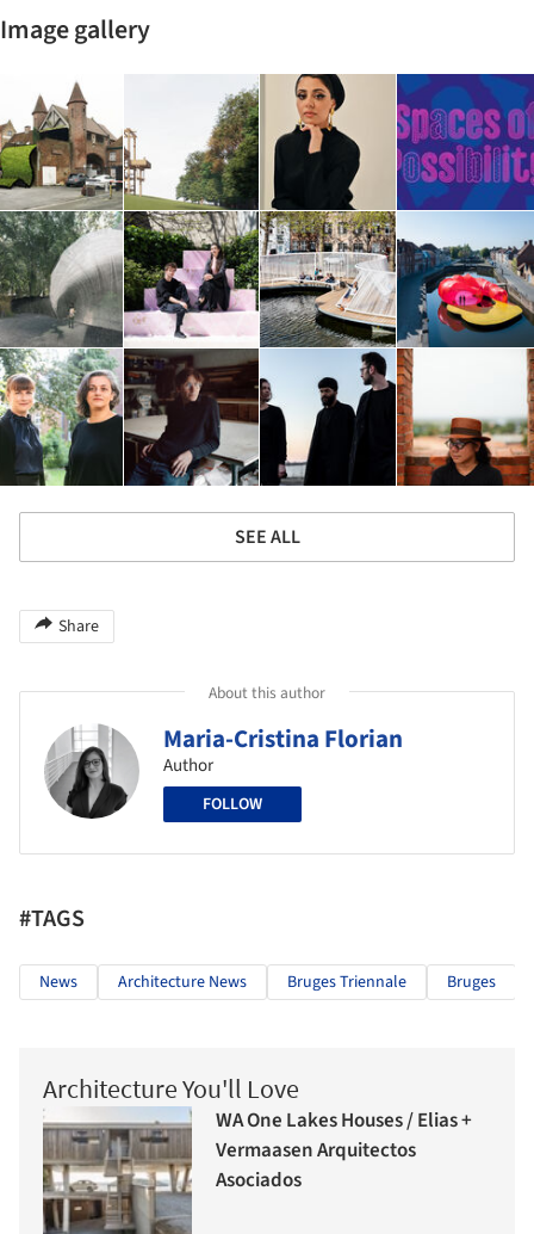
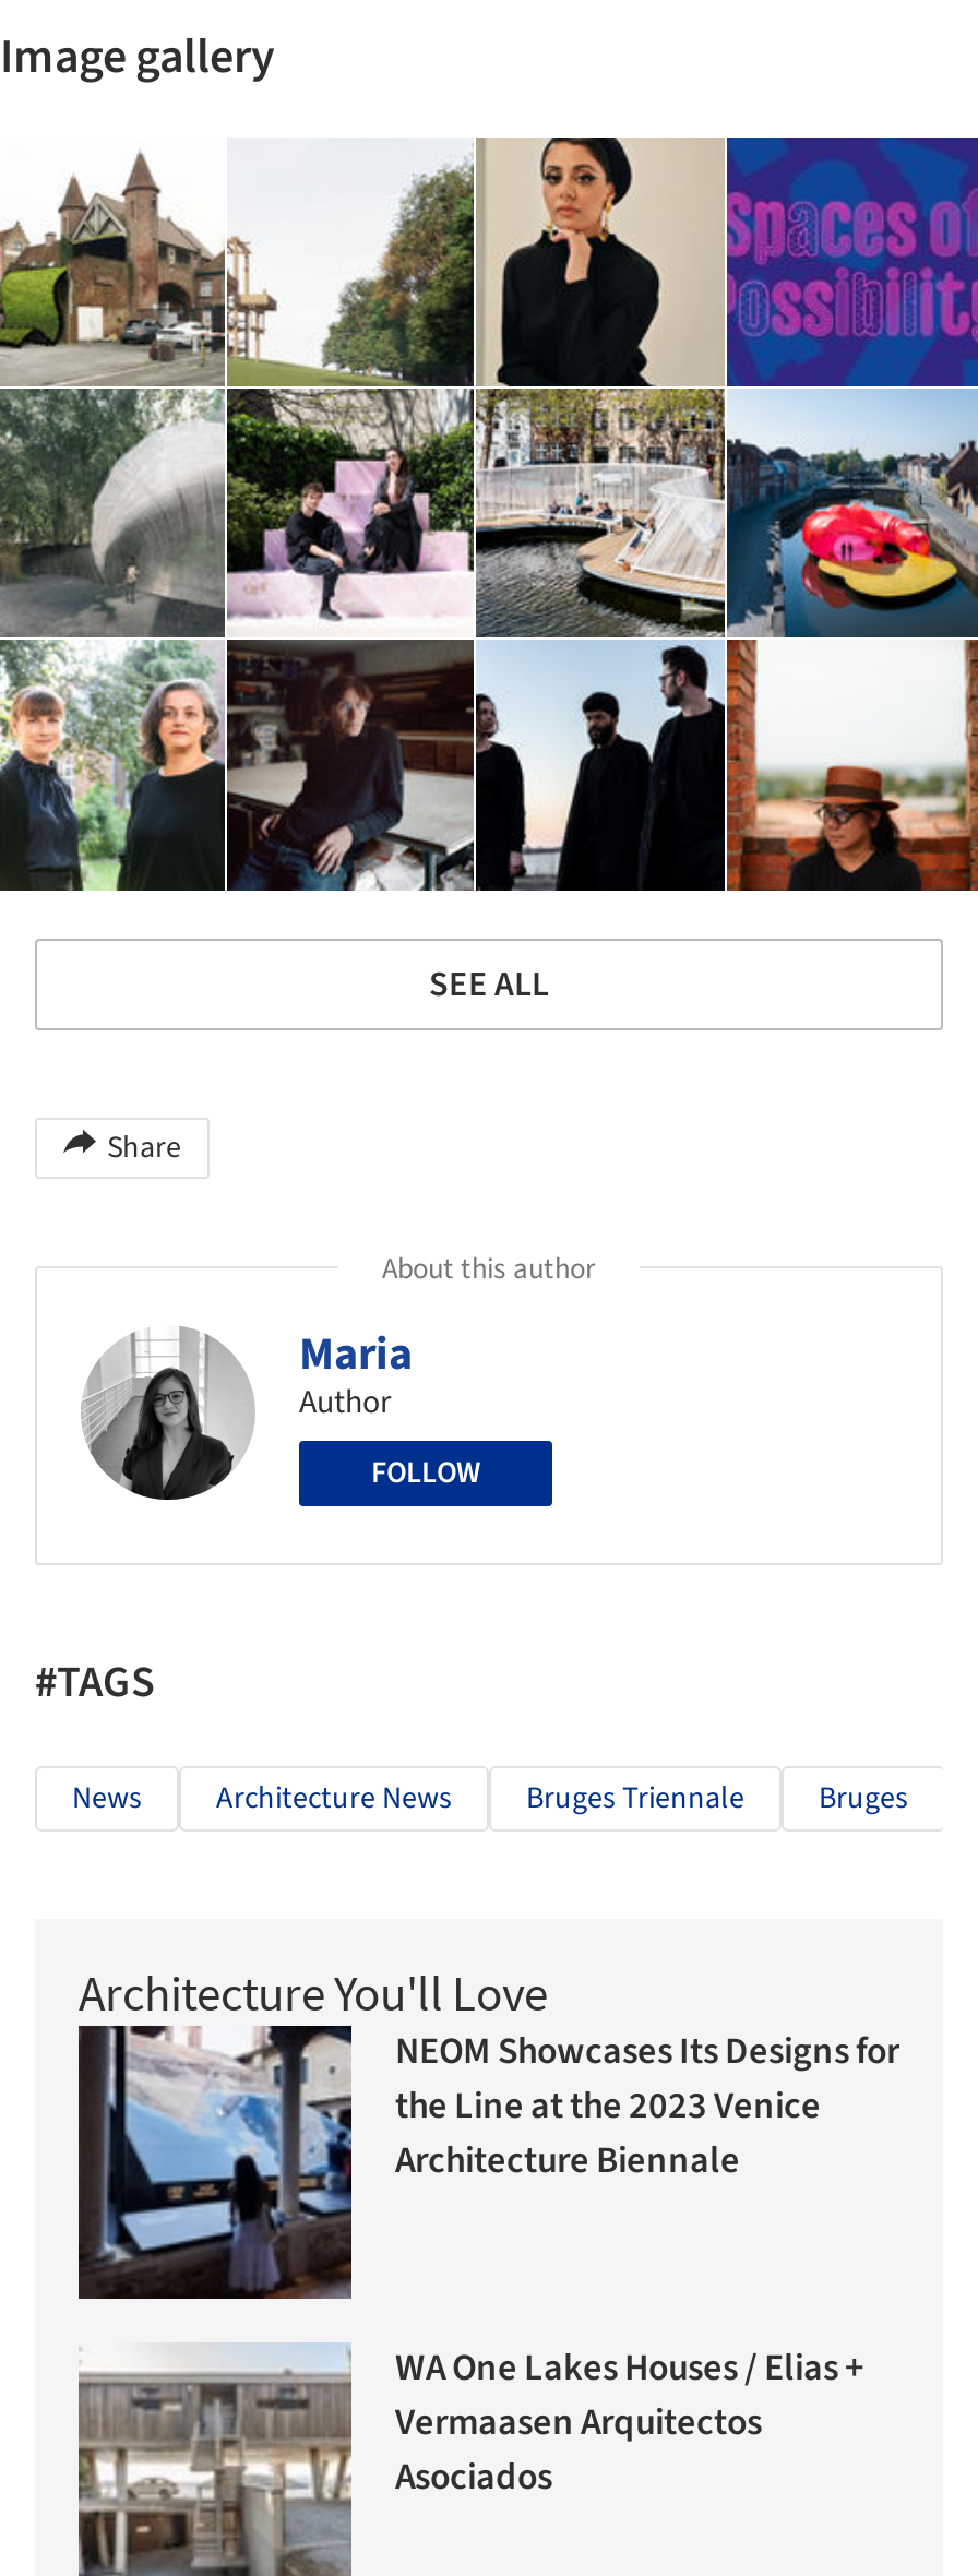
[163,721,403,757] Maria-Cristina Florian -> [299,1321,413,1386] Maria
none -> [76,2025,899,2301] [image] | NEOM Showcases Its Designs for | the Line at the 2023 Venice | Architecture Biennale

